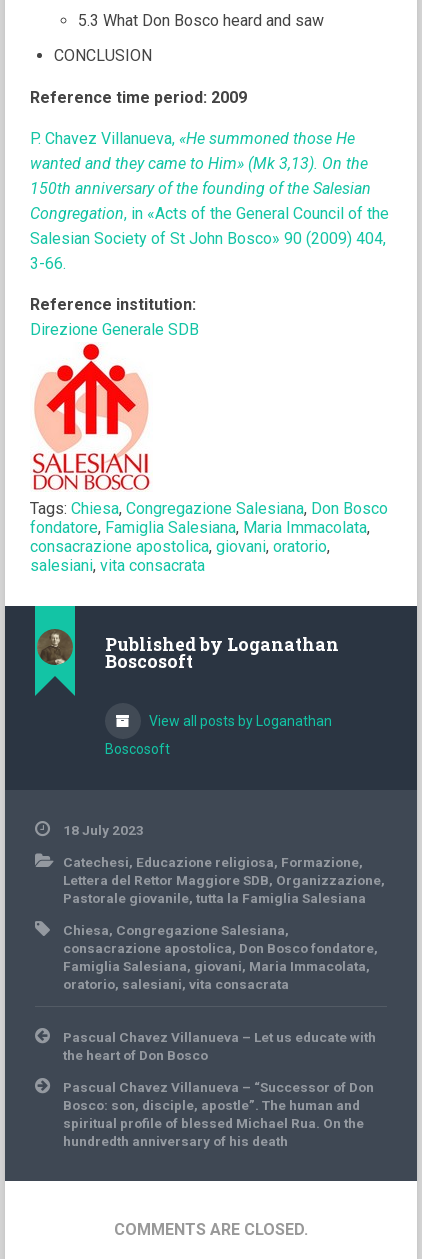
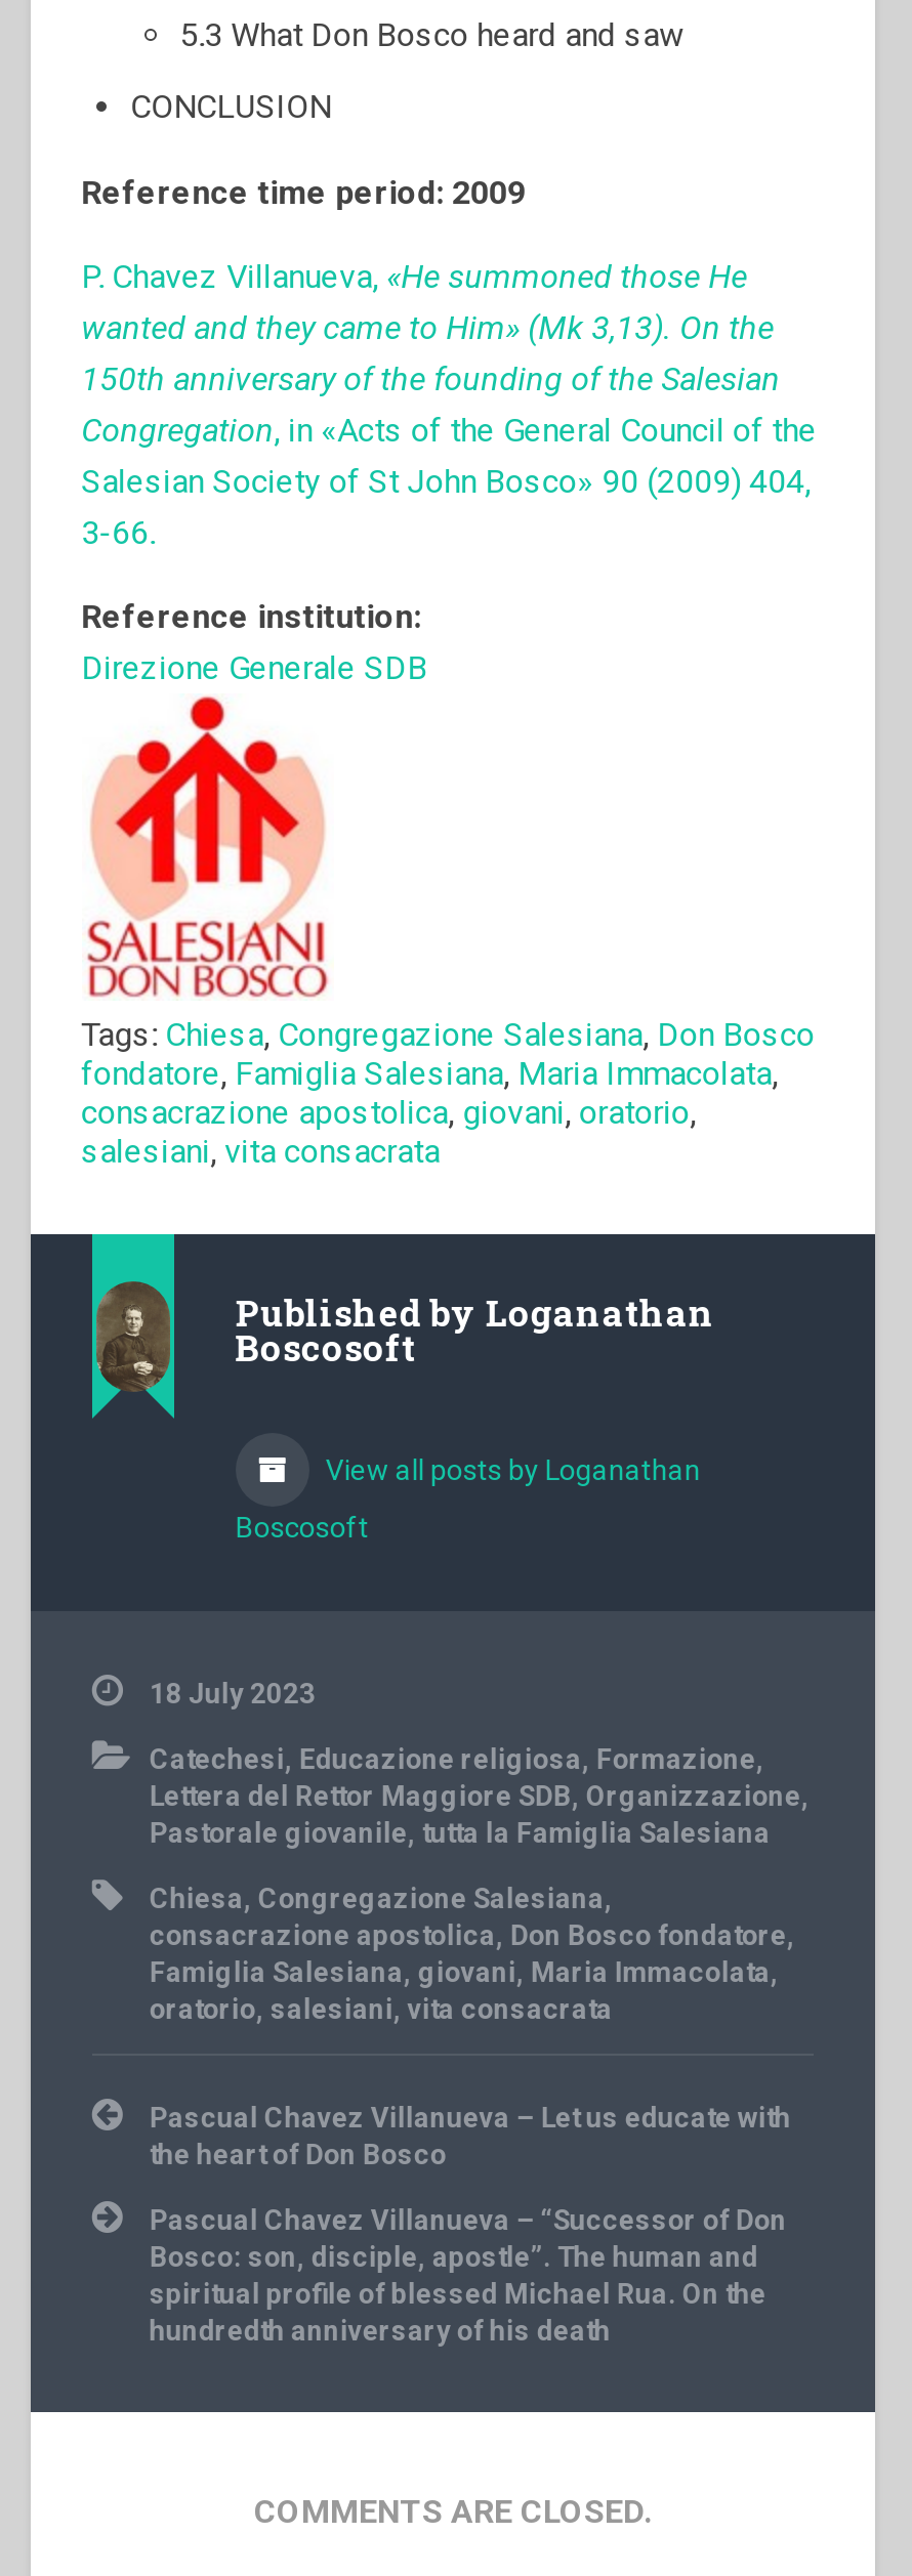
[36,632,74,682] [image] -> [94,1290,170,1392] [image]

